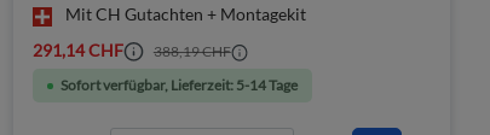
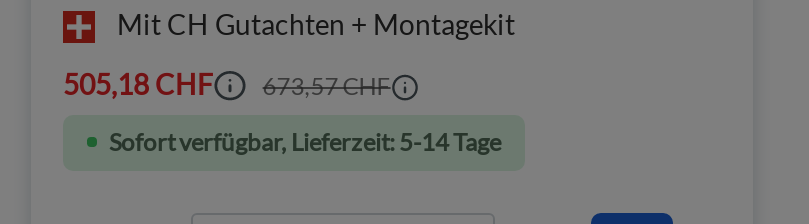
[33,40,123,61] 291,14 CHF -> [63,67,213,101] 505,18 CHF
[153,43,231,61] 388,19 CHF -> [263,71,391,101] 673,57 CHF

